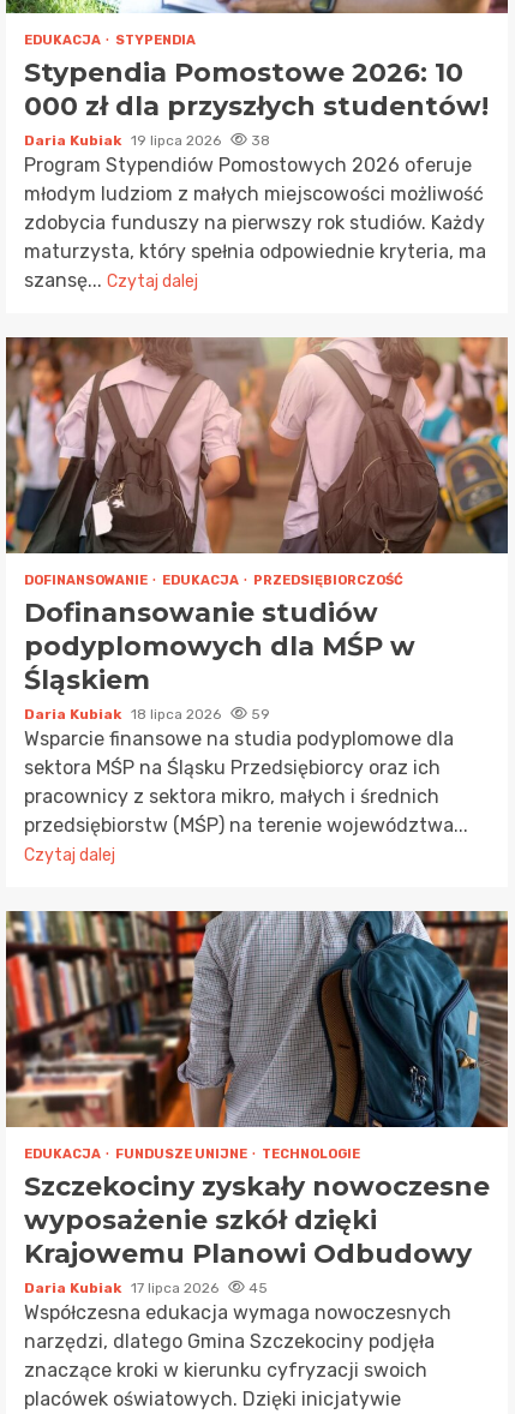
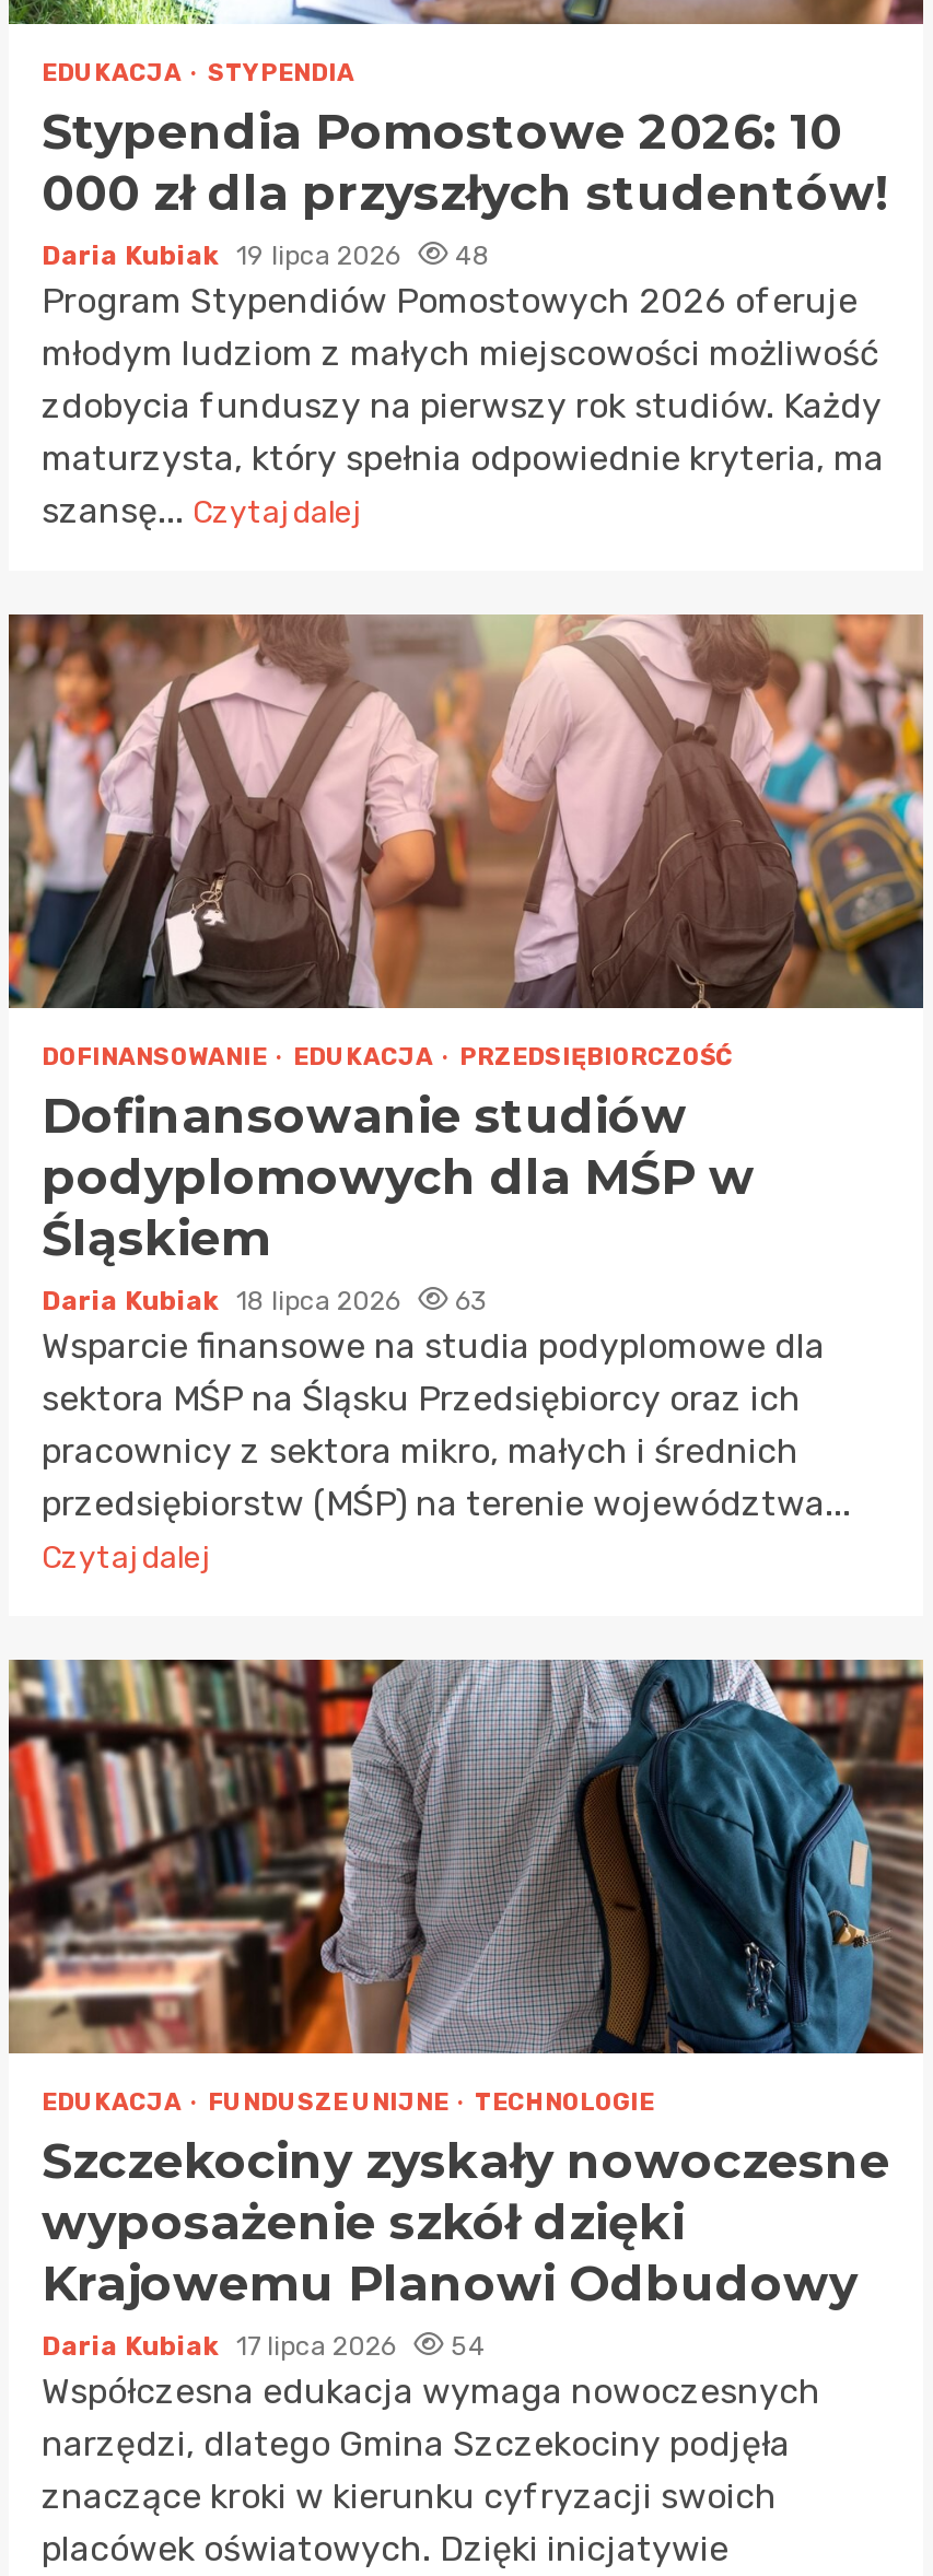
[24,132,270,149] Daria Kubiak 19 lipca 2026 38 -> [42,241,490,271] Daria Kubiak 19 lipca 2026 48
[24,706,270,723] Daria Kubiak 18 lipca 2026 59 -> [42,1286,488,1316] Daria Kubiak 18 lipca 2026 63
[24,1280,268,1296] Daria Kubiak 17 lipca 2026 45 -> [42,2331,486,2362] Daria Kubiak 17 lipca 2026 54

